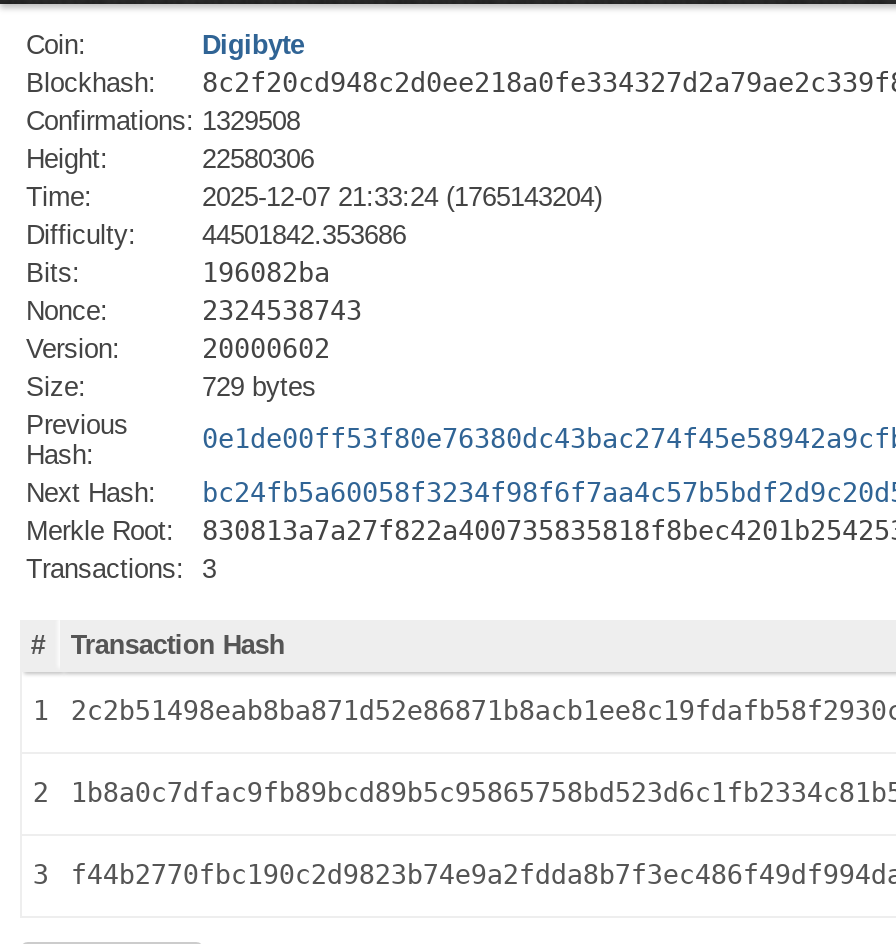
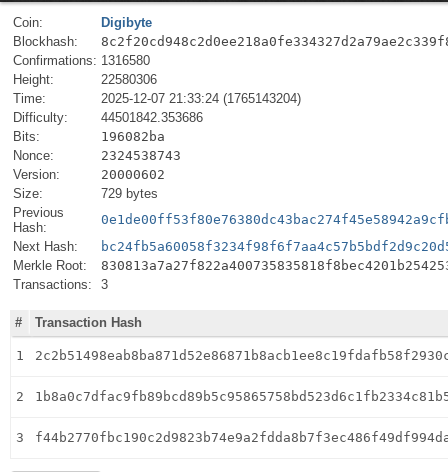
[26,106,300,136] Confirmations: 1329508 -> [13,53,150,68] Confirmations: 1316580

